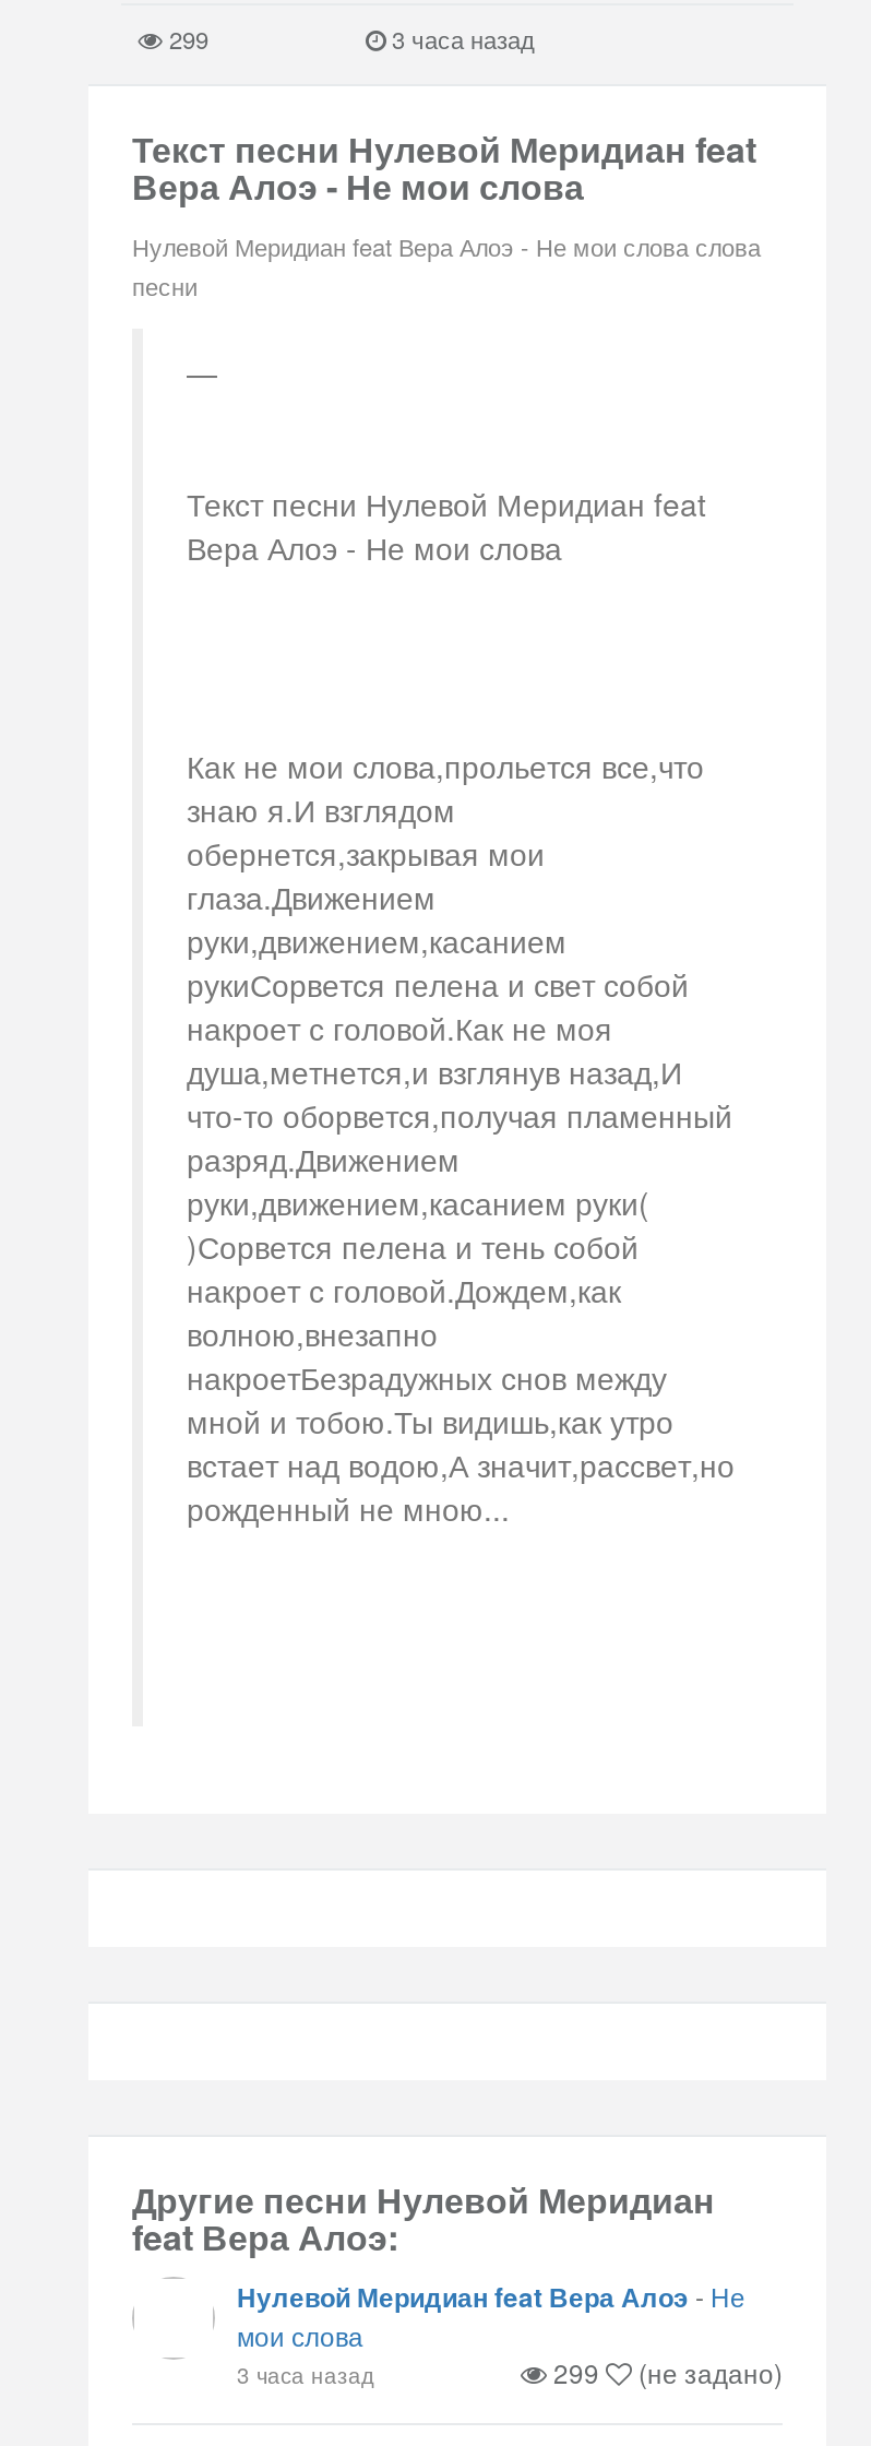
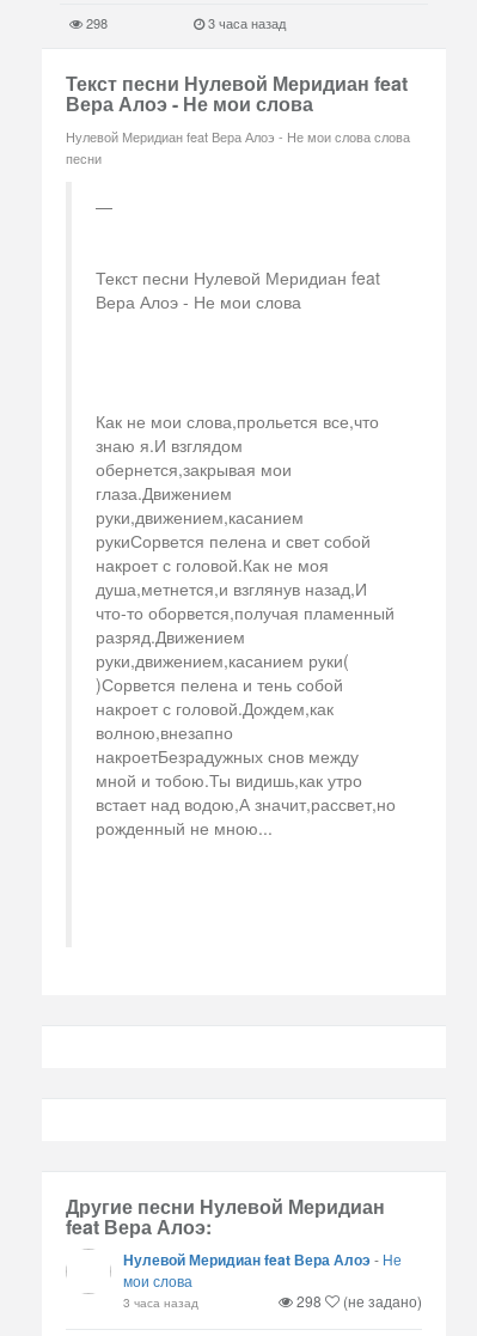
[163,21,208,56] 299 -> [82,13,108,32] 298
[547,2353,783,2390] 299 (не задано) -> [293,1291,422,1311] 298 (не задано)

